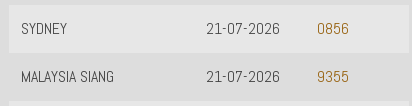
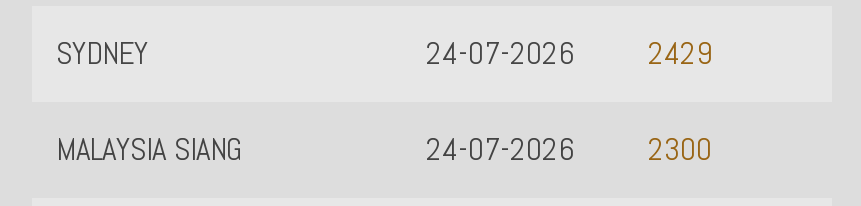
[206,19,280,39] 21-07-2026 -> [426,34,574,74] 24-07-2026
[317,19,349,39] 0856 -> [648,35,712,75] 2429
[206,67,280,87] 21-07-2026 -> [426,130,574,170] 24-07-2026
[317,67,349,87] 9355 -> [648,131,712,171] 2300

